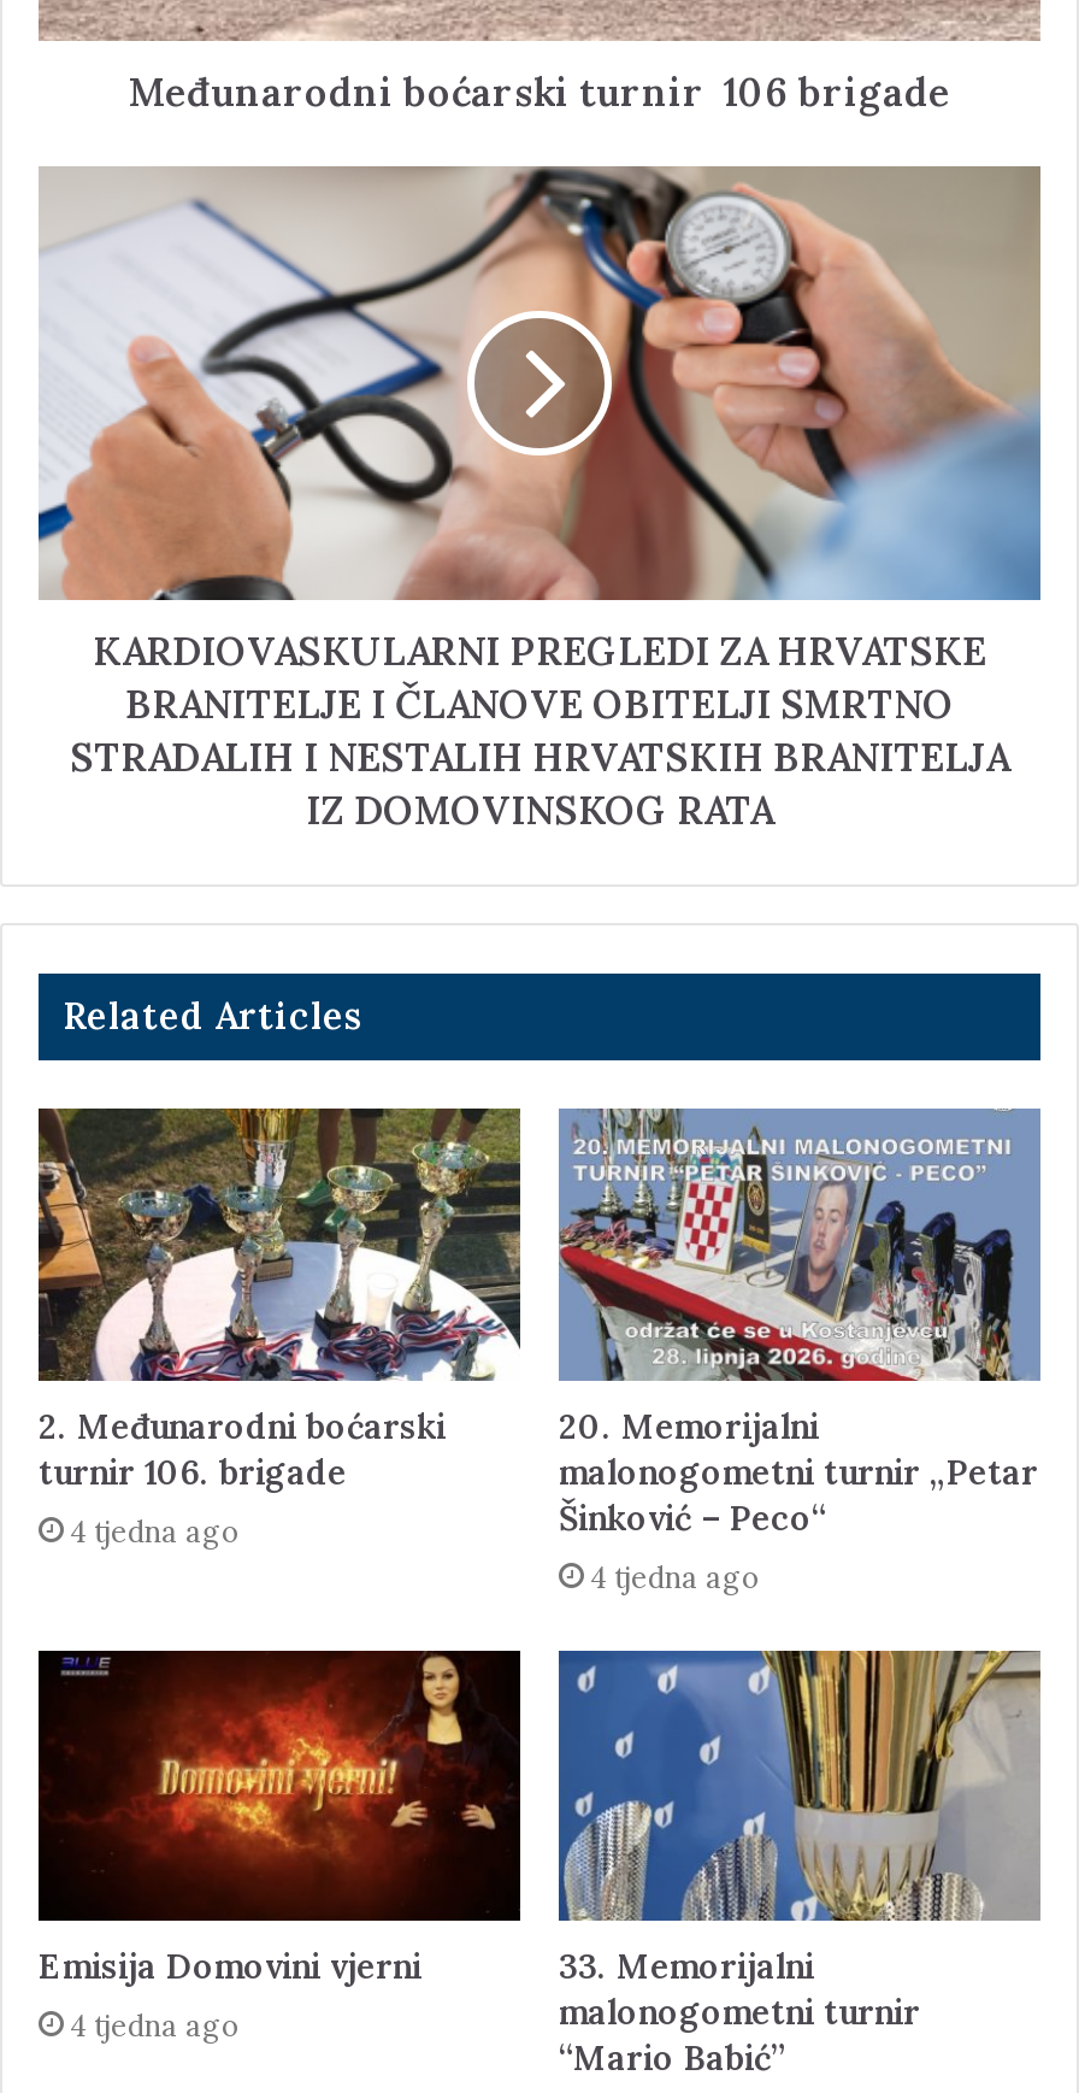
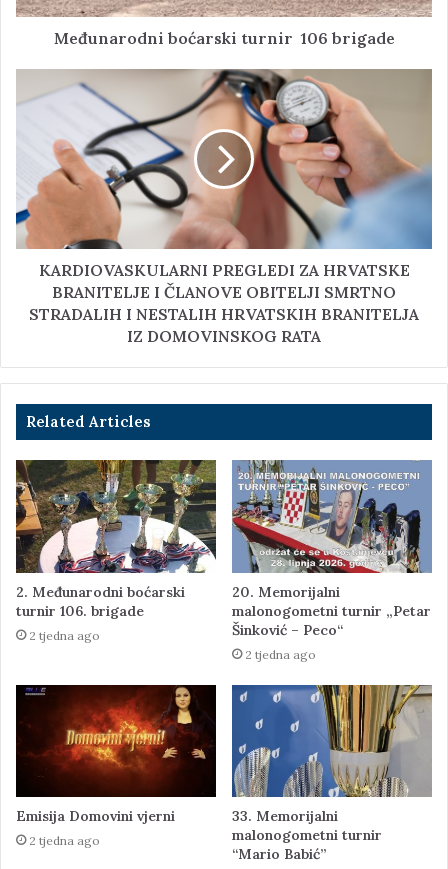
[70,1512,241,1548] 4 tjedna ago -> [29,627,100,642] 2 tjedna ago
[590,1558,761,1594] 4 tjedna ago -> [245,646,316,661] 2 tjedna ago
[70,2008,241,2045] 4 tjedna ago -> [29,833,100,848] 2 tjedna ago

